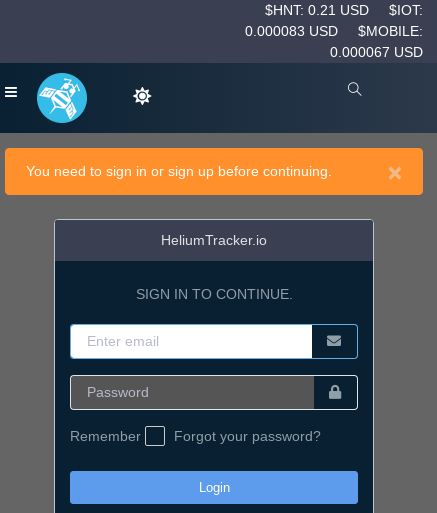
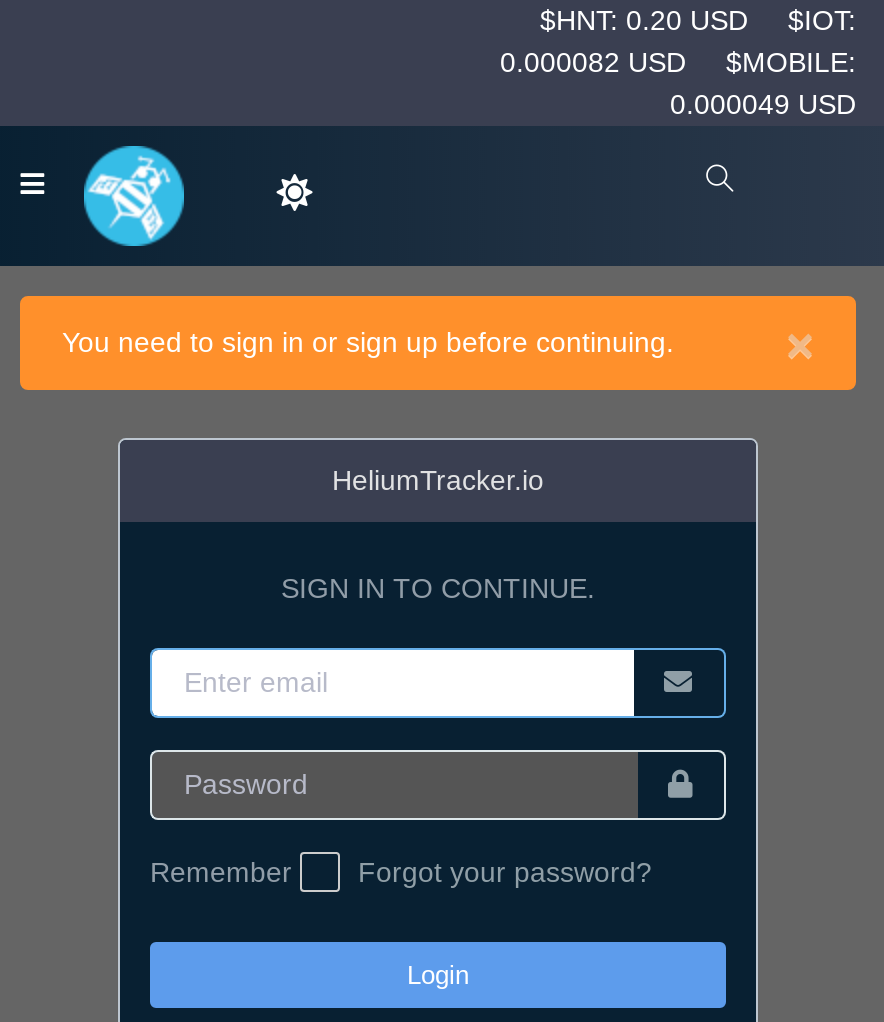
[265,2,423,18] $HNT: 0.21 USD $IOT: -> [540,4,856,36] $HNT: 0.20 USD $IOT:
[245,23,423,39] 0.000083 USD $MOBILE: -> [500,46,856,78] 0.000082 USD $MOBILE:
[330,44,423,60] 0.000067 USD -> [670,88,856,120] 0.000049 USD

